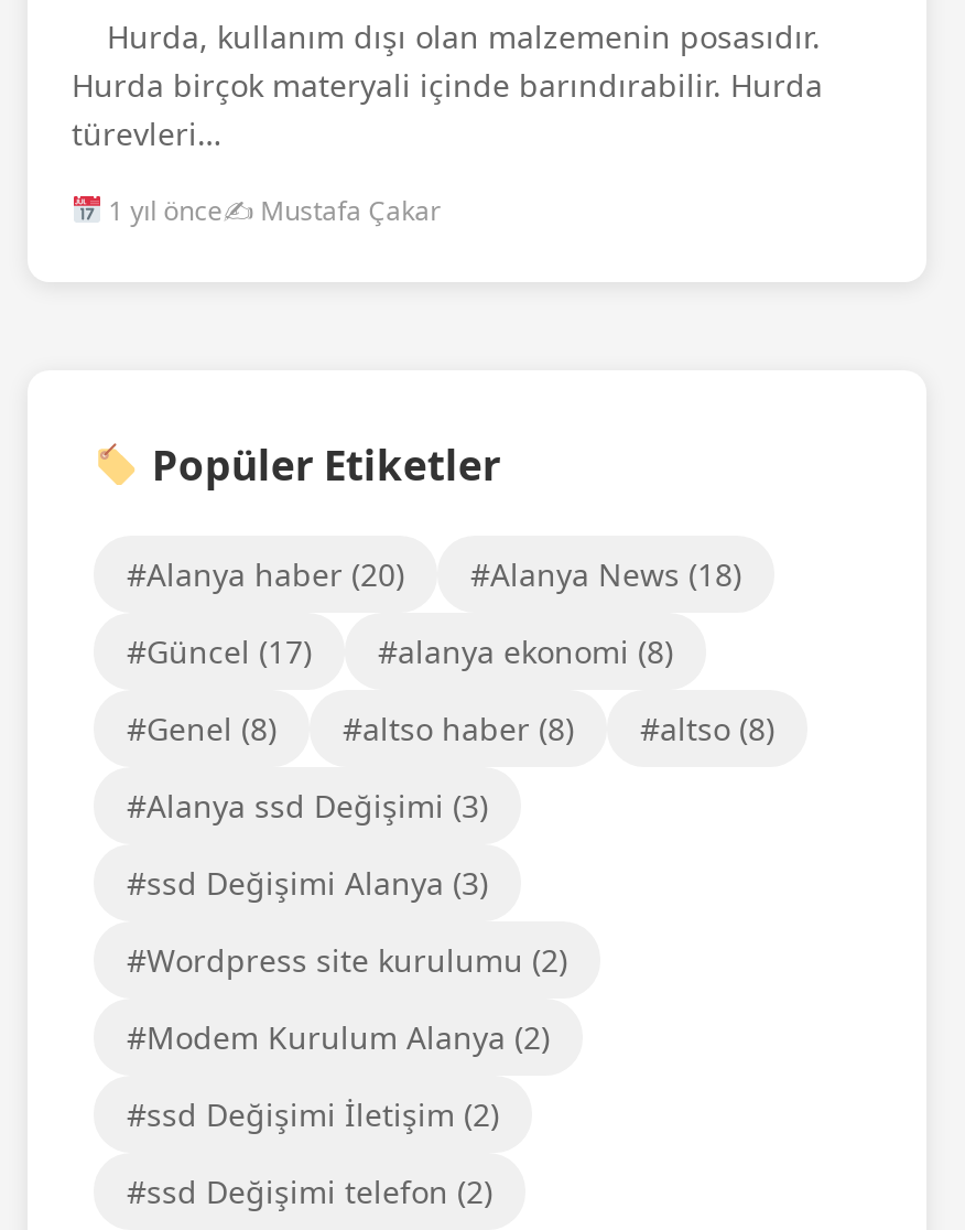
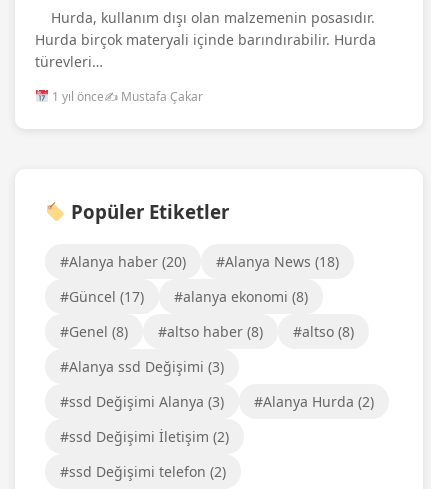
[127,939,567,1058] #Wordpress site kurulumu (2) | #Modem Kurulum Alanya (2) -> [254,392,374,411] #Alanya Hurda (2)

